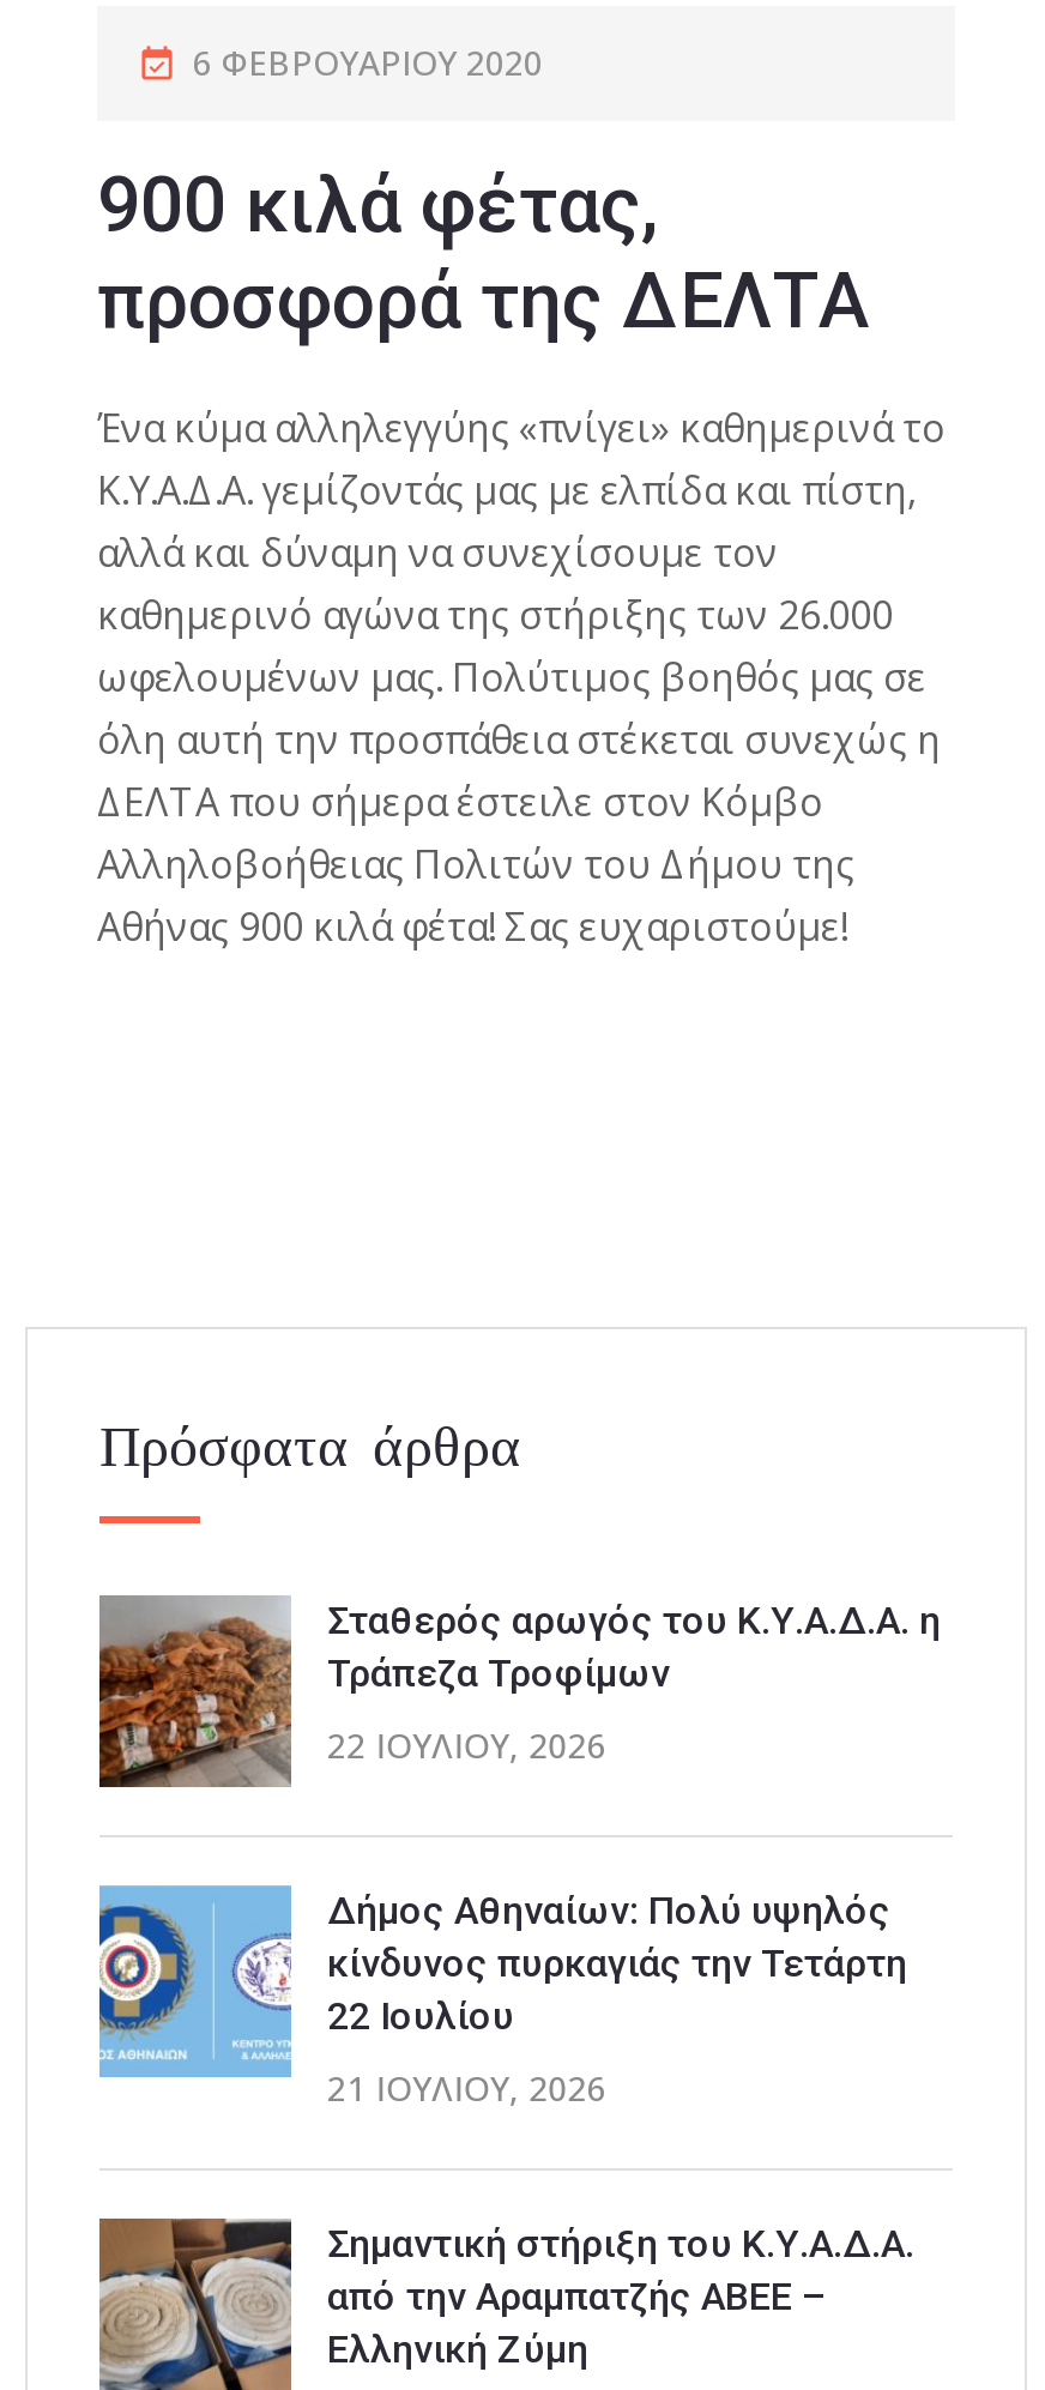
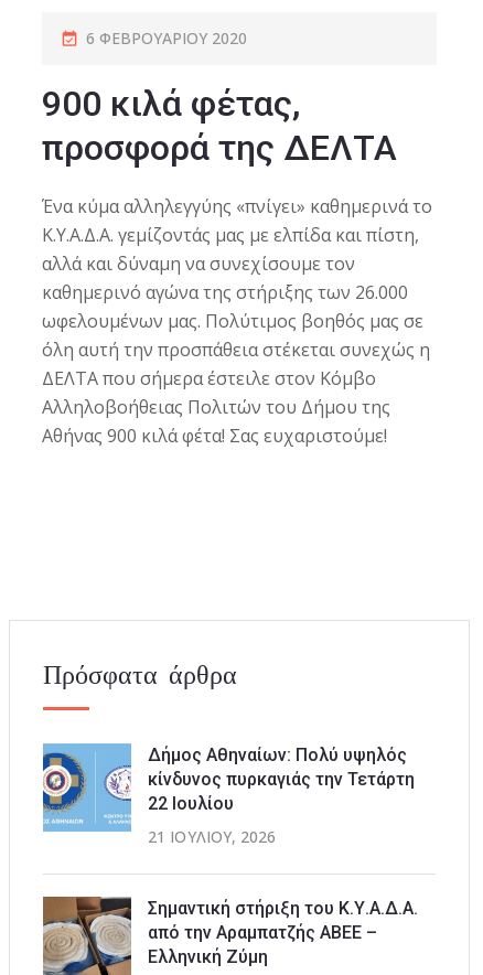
[97,1594,941,1791] [image] | Σταθερός αρωγός του Κ.Υ.Α.Δ.Α. η | Τράπεζα Τροφίμων | 22 ΙΟΥΛΊΟΥ, 2026 -> none

